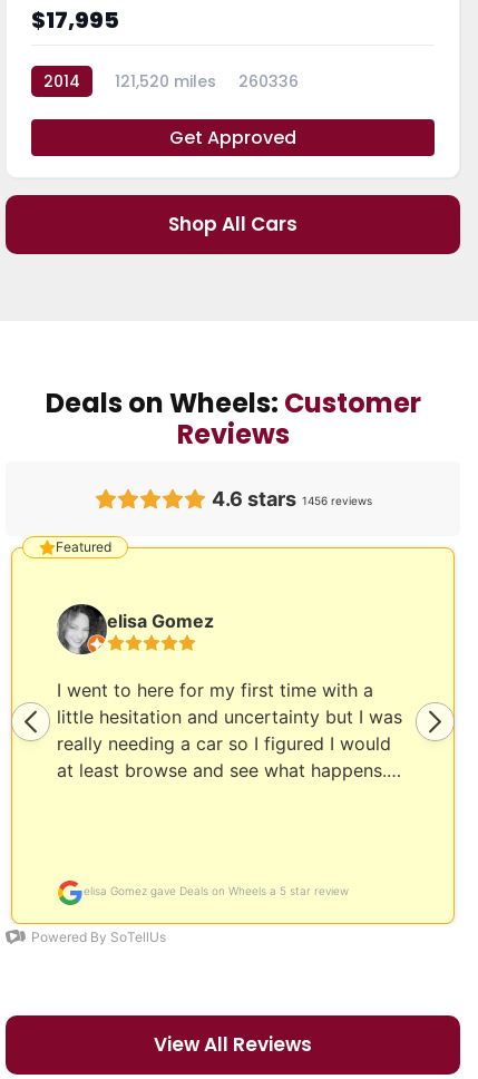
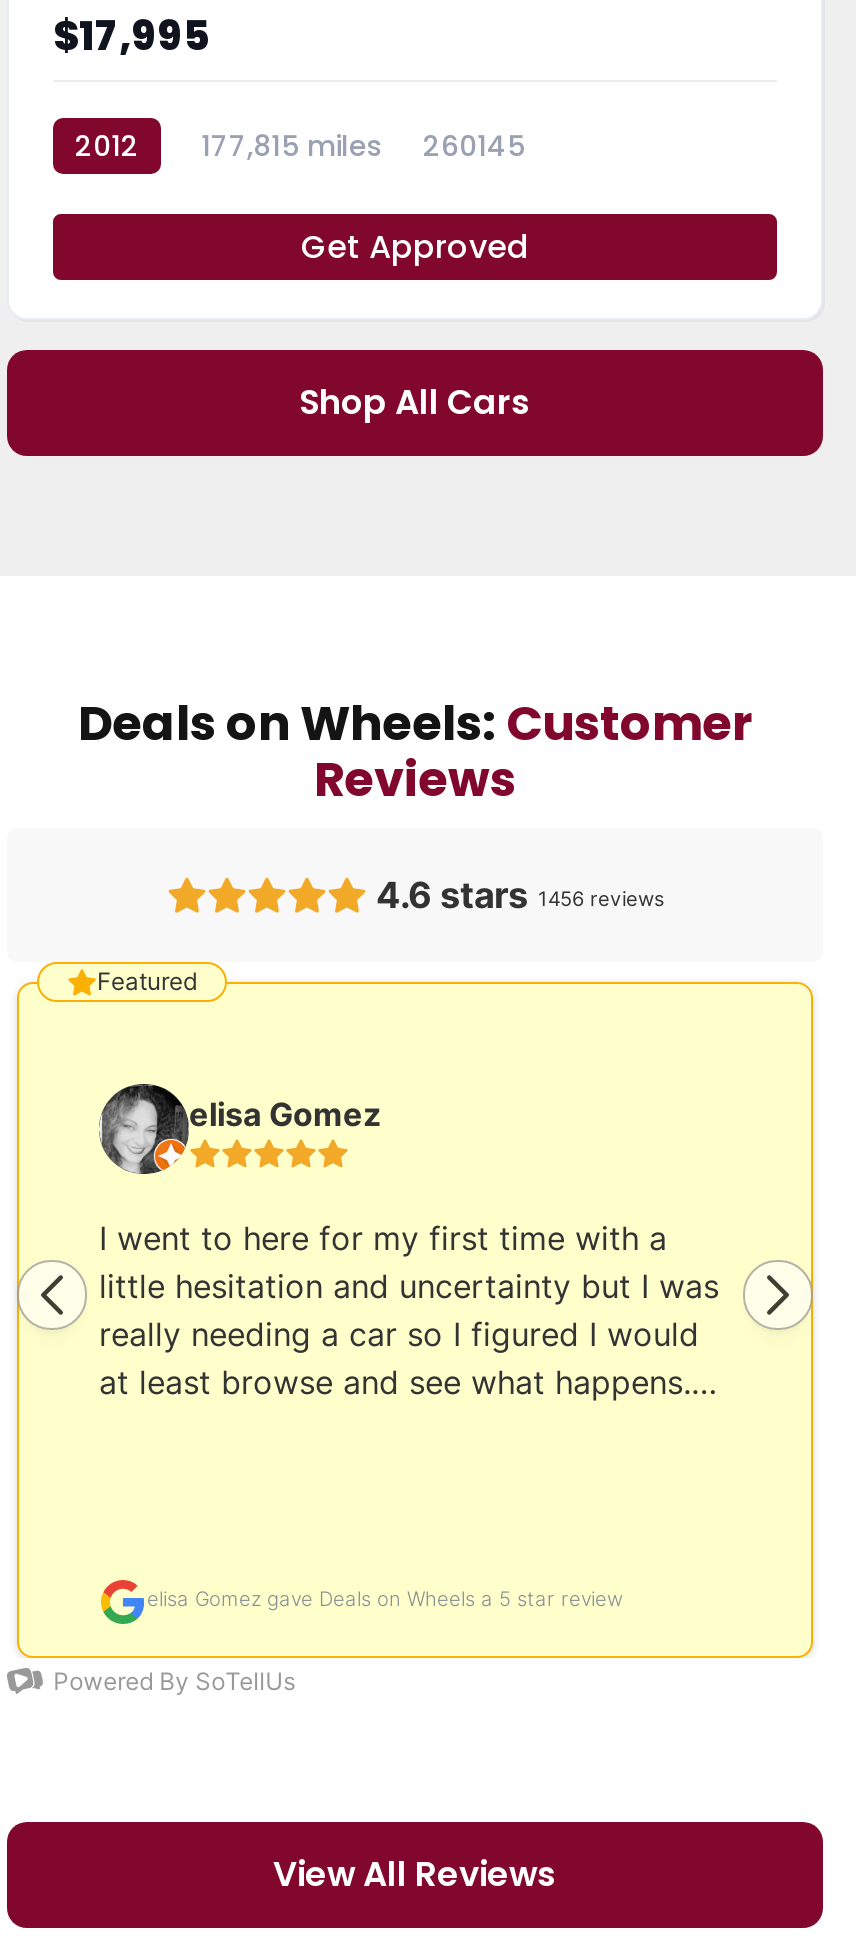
[43,70,80,92] 2014 -> [75,126,139,166] 2012
[115,70,216,92] 121,520 miles -> [201,126,383,166] 177,815 miles
[238,70,299,92] 260336 -> [423,126,525,166] 260145

